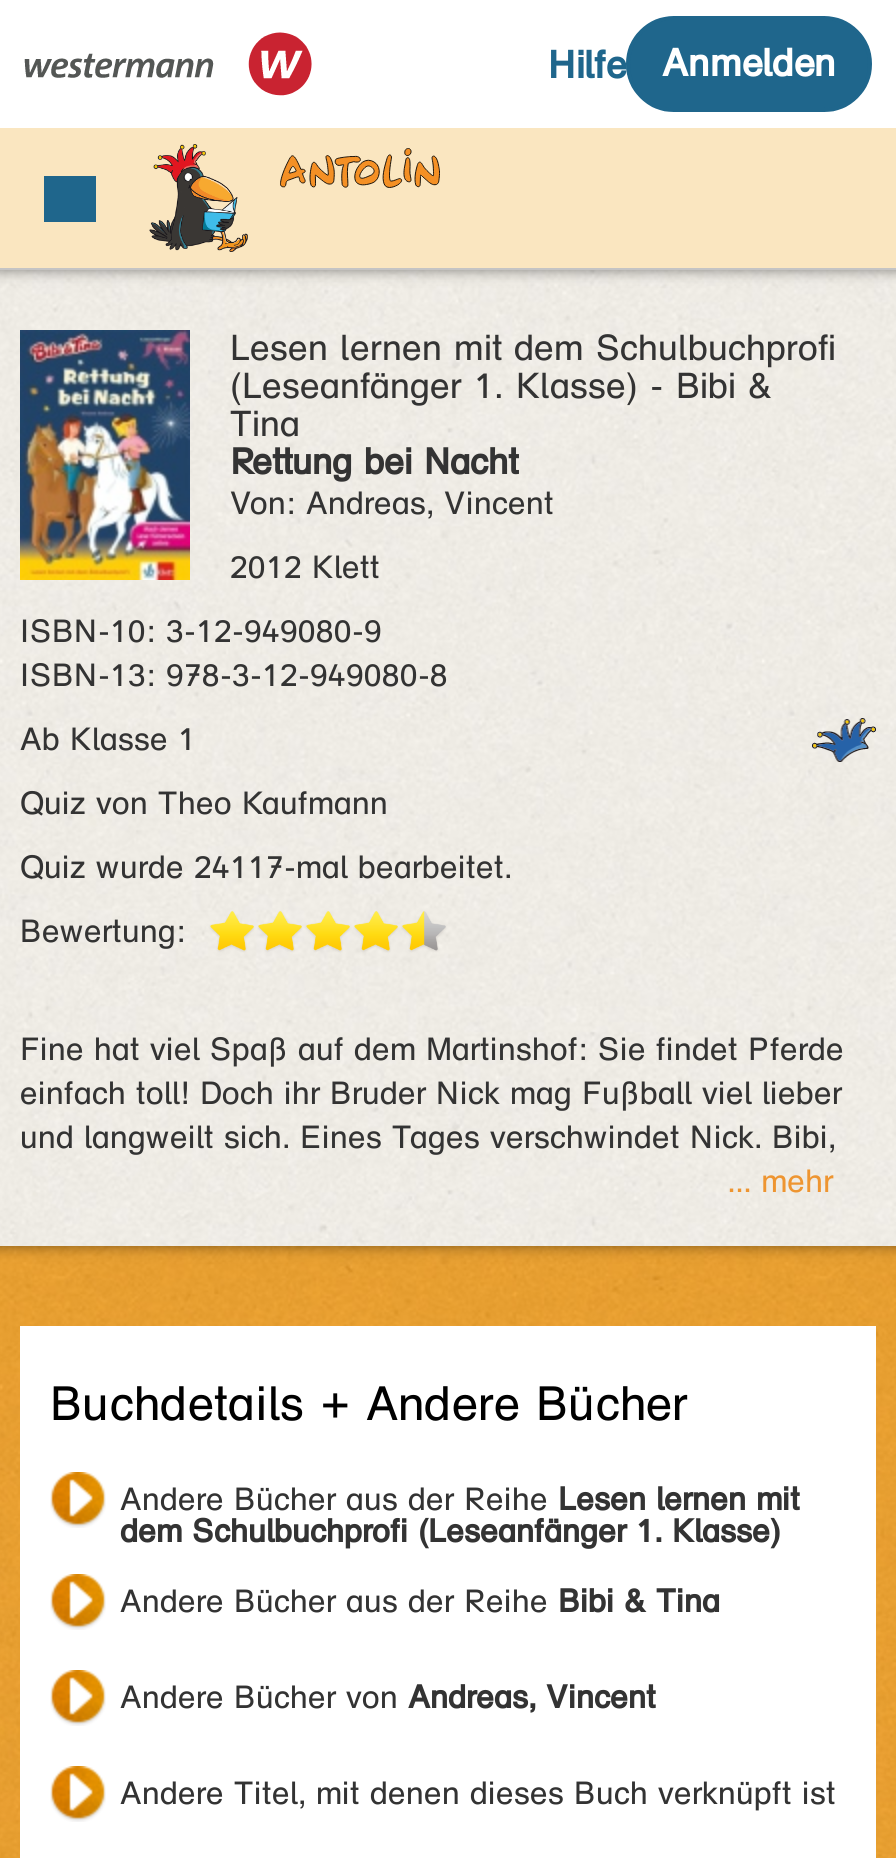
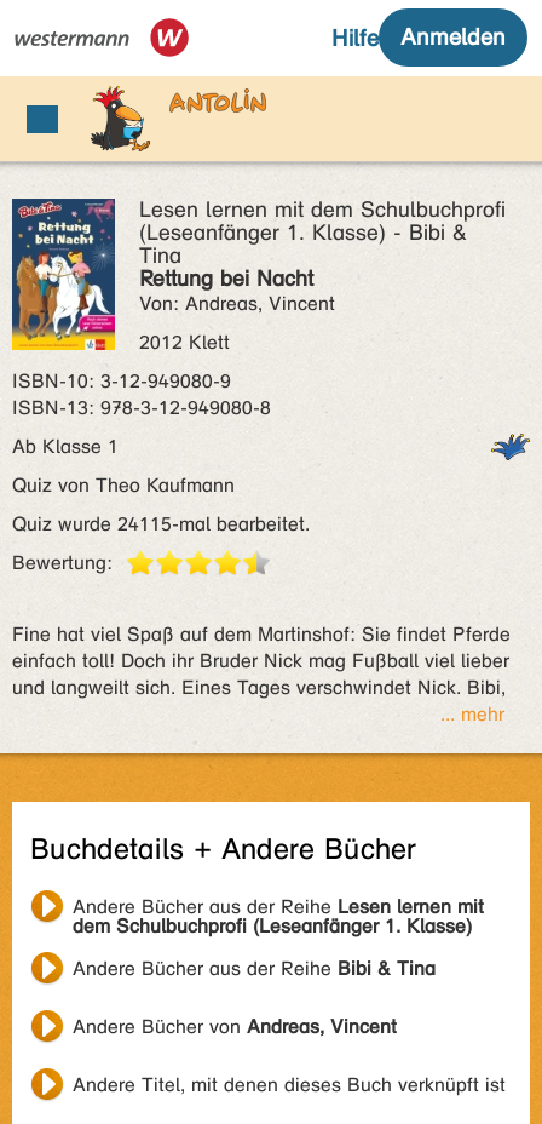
[20,848,512,886] Quiz wurde 24117-mal bearbeitet. -> [12,512,310,535] Quiz wurde 24115-mal bearbeitet.

